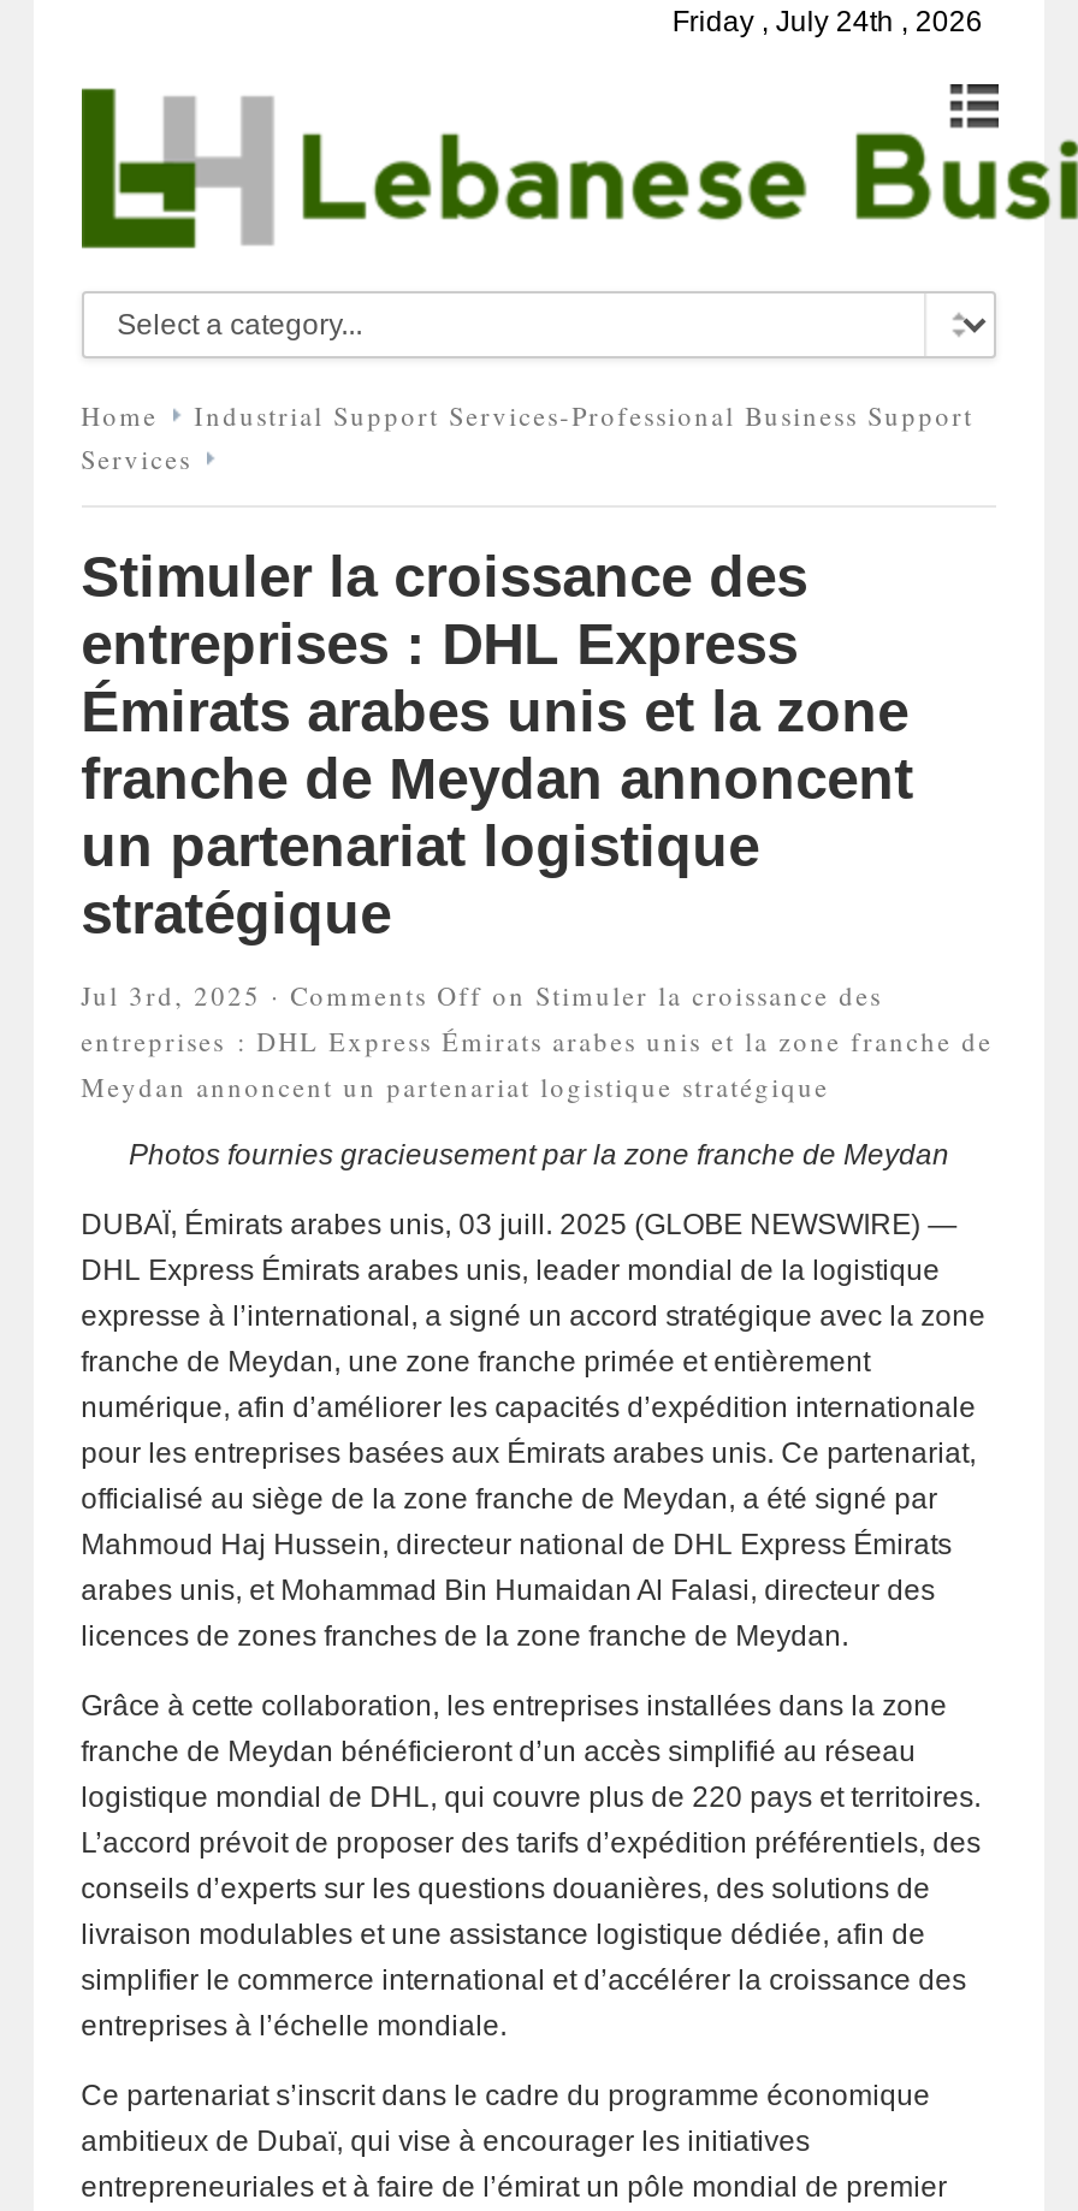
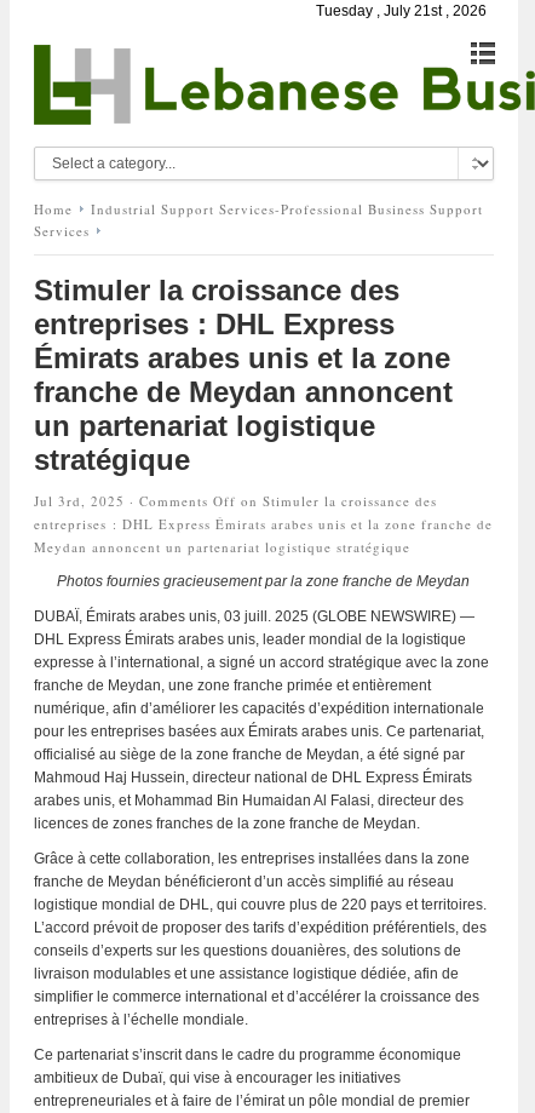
[672,5,997,38] Friday , July 24th , 2026 -> [316,2,494,19] Tuesday , July 21st , 2026

